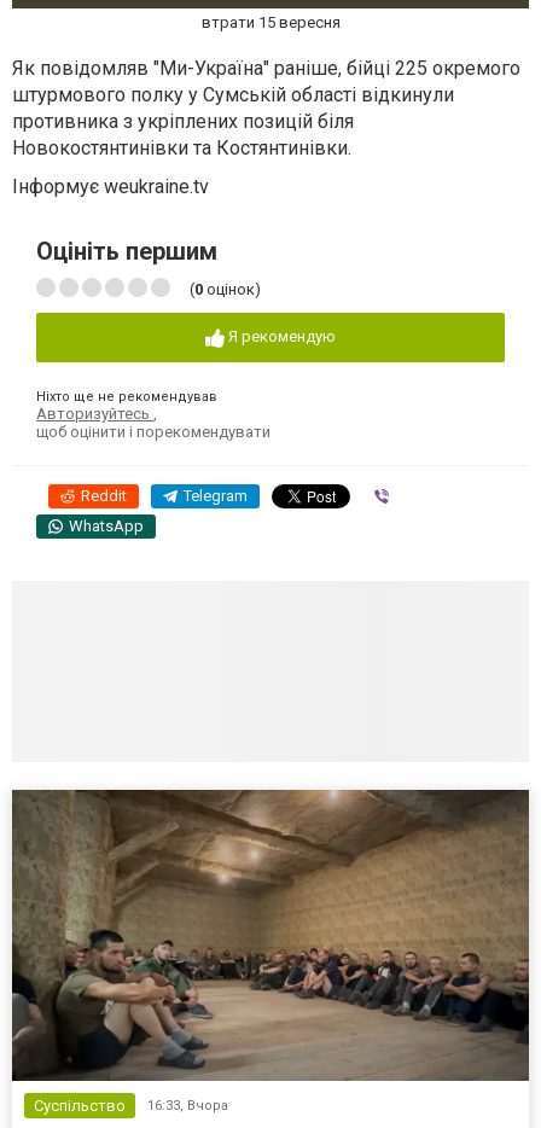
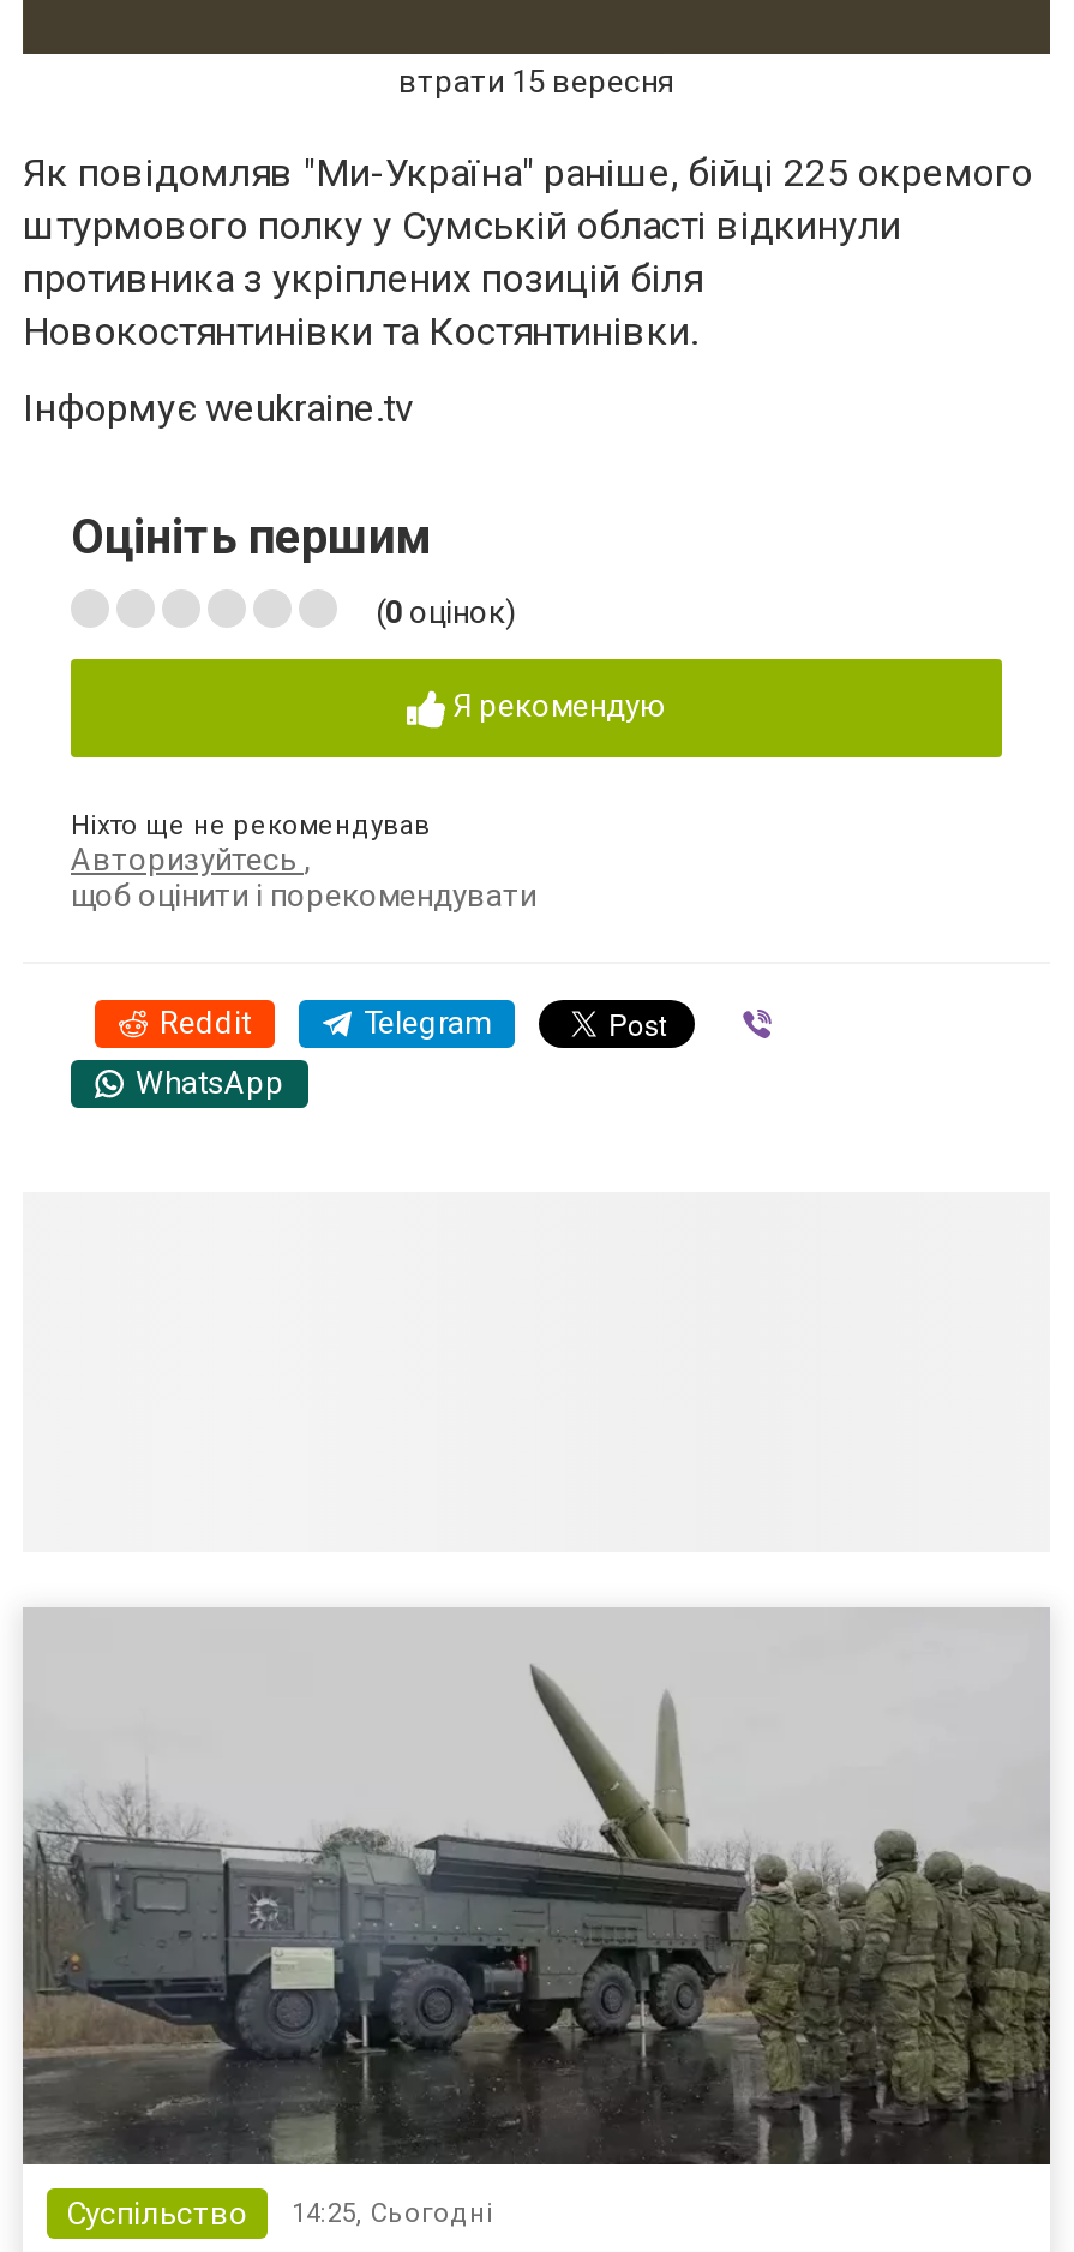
[11,789,530,1114] [image] | Суспільство 16:33, Вчора -> [23,1607,1048,2231] [image] | Суспільство 14:25, Сьогодні

